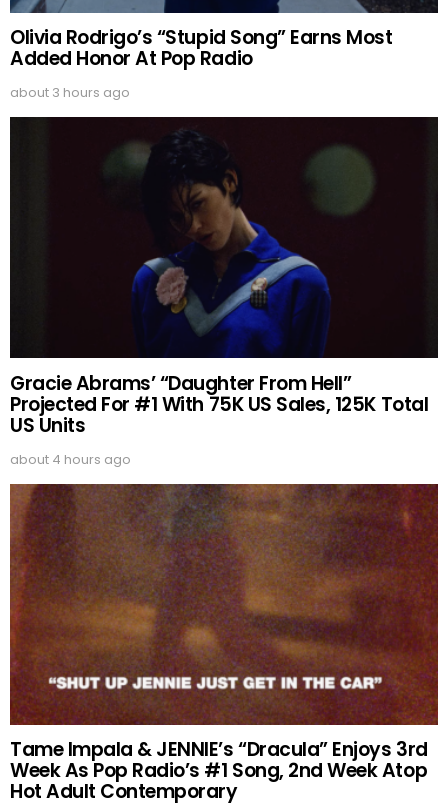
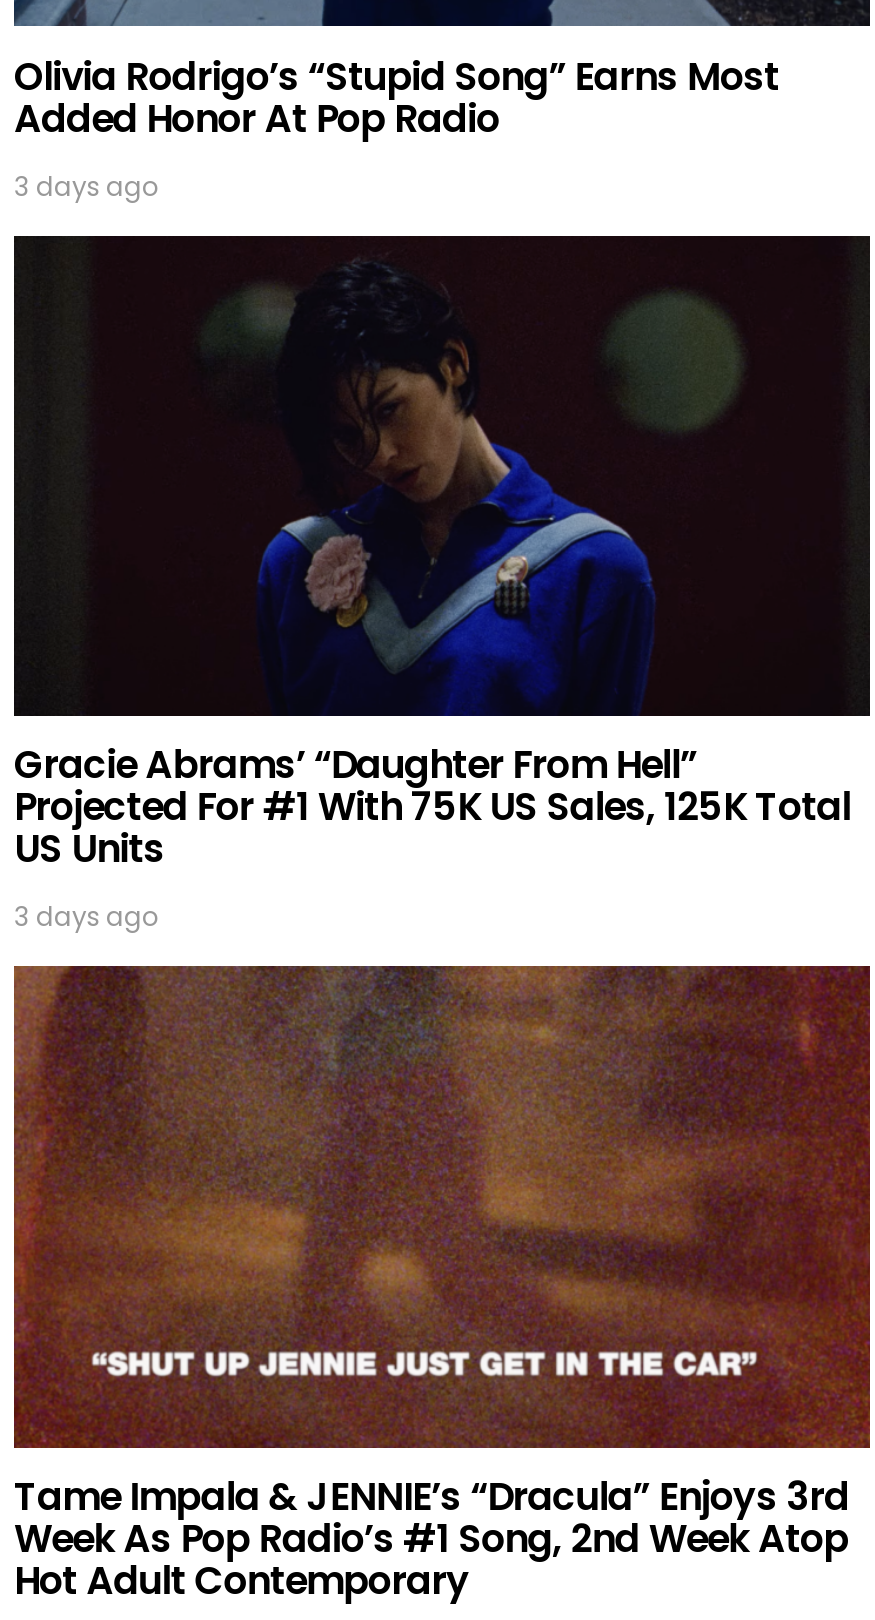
[10,83,130,102] about 3 hours ago -> [14,167,160,205] 3 days ago
[10,450,131,469] about 4 hours ago -> [14,898,160,936] 3 days ago

